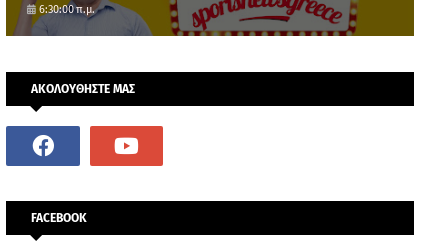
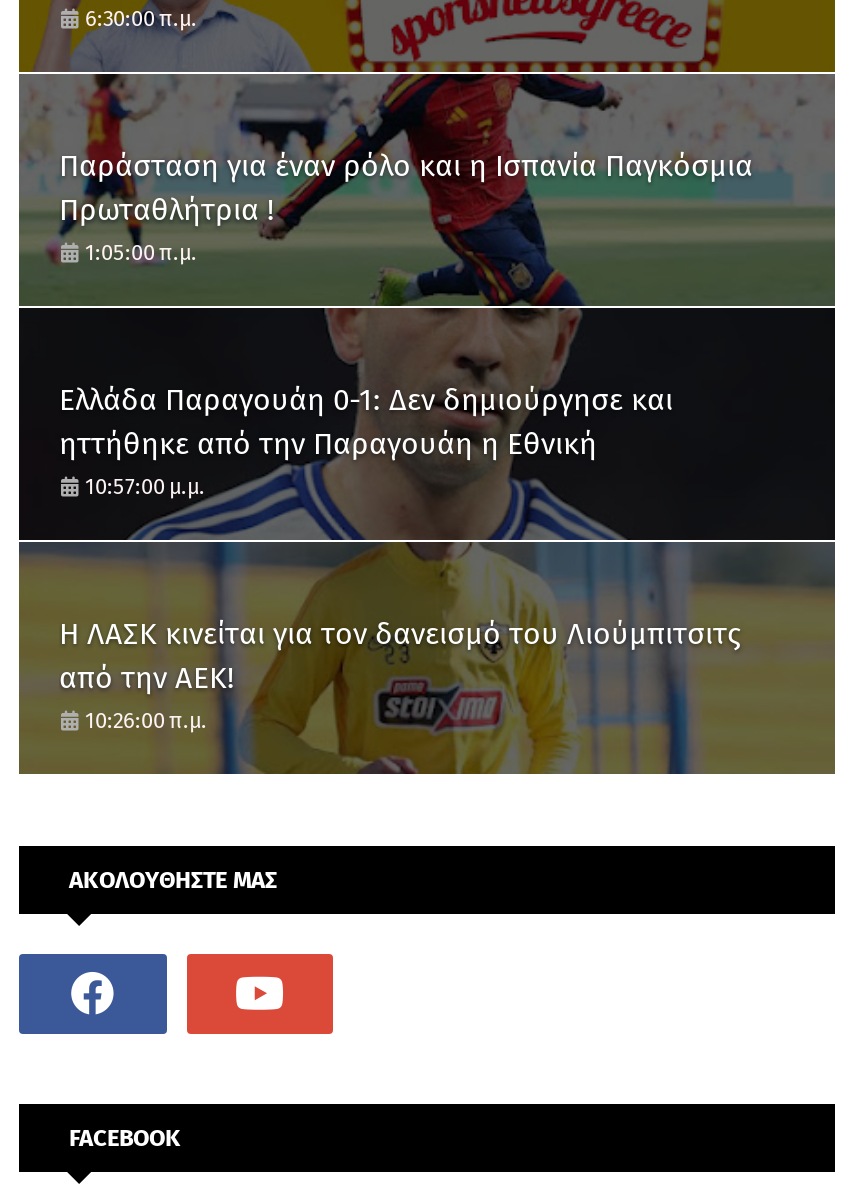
none -> [17,72,837,402] [image] | Παράσταση για έναν ρόλο και η Ισπανία Παγκόσμια | Πρωταθλήτρια ! | 1:05:00 π.μ.
none -> [17,383,837,774] [image] | Ελλάδα Παραγουάη 0-1: Δεν δημιούργησε και | ηττήθηκε από την Παραγουάη η Εθνική | 10:57:00 μ.μ.
none -> [59,617,741,735] Η ΛΑΣΚ κινείται για τον δανεισμό του Λιούμπιτσιτς | από την ΑΕΚ! | 10:26:00 π.μ.

